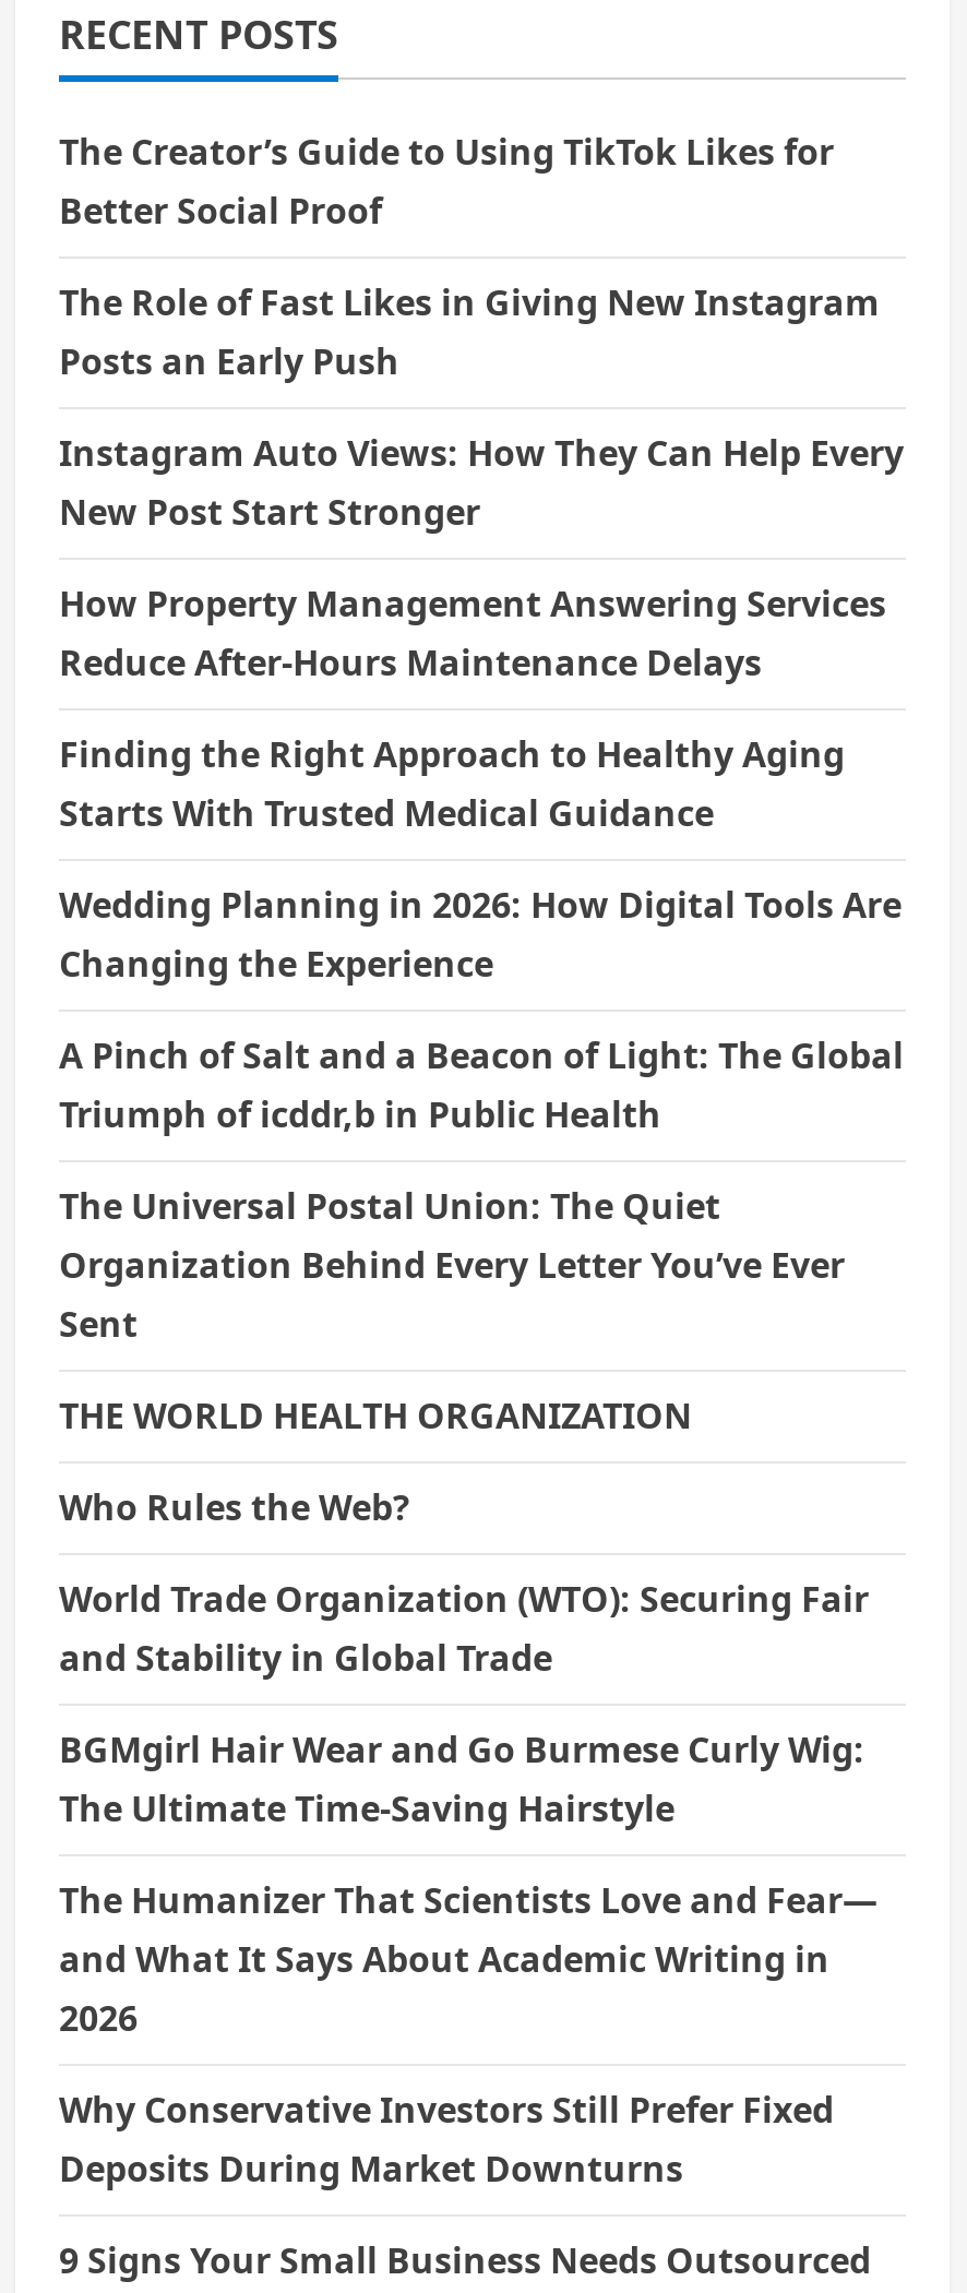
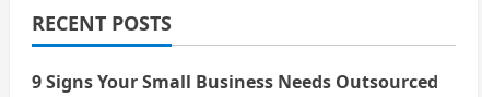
[59,129,904,2194] The Creator’s Guide to Using TikTok Likes for | Better Social Proof | The Role of Fast Likes in Giving New Instagram | Posts an Early Push | Instagram Auto Views: How They Can Help Every | New Post Start Stronger | How Property Management Answering Services | Reduce After-Hours Maintenance Delays | Finding the Right Approach to Healthy Aging | Starts With Trusted Medical Guidance | Wedding Planning in 2026: How Digital Tools Are | Changing the Experience | A Pinch of Salt and a Beacon of Light: The Global | Triumph of icddr,b in Public Health | The Universal Postal Union: The Quiet | Organization Behind Every Letter You’ve Ever | Sent | THE WORLD HEALTH ORGANIZATION | Who Rules the Web? | World Trade Organization (WTO): Securing Fair | and Stability in Global Trade | BGMgirl Hair Wear and Go Burmese Curly Wig: | The Ultimate Time-Saving Hairstyle | The Humanizer That Scientists Love and Fear— | and What It Says About Academic Writing in | 2026 | Why Conservative Investors Still Prefer Fixed | Deposits During Market Downturns -> none

